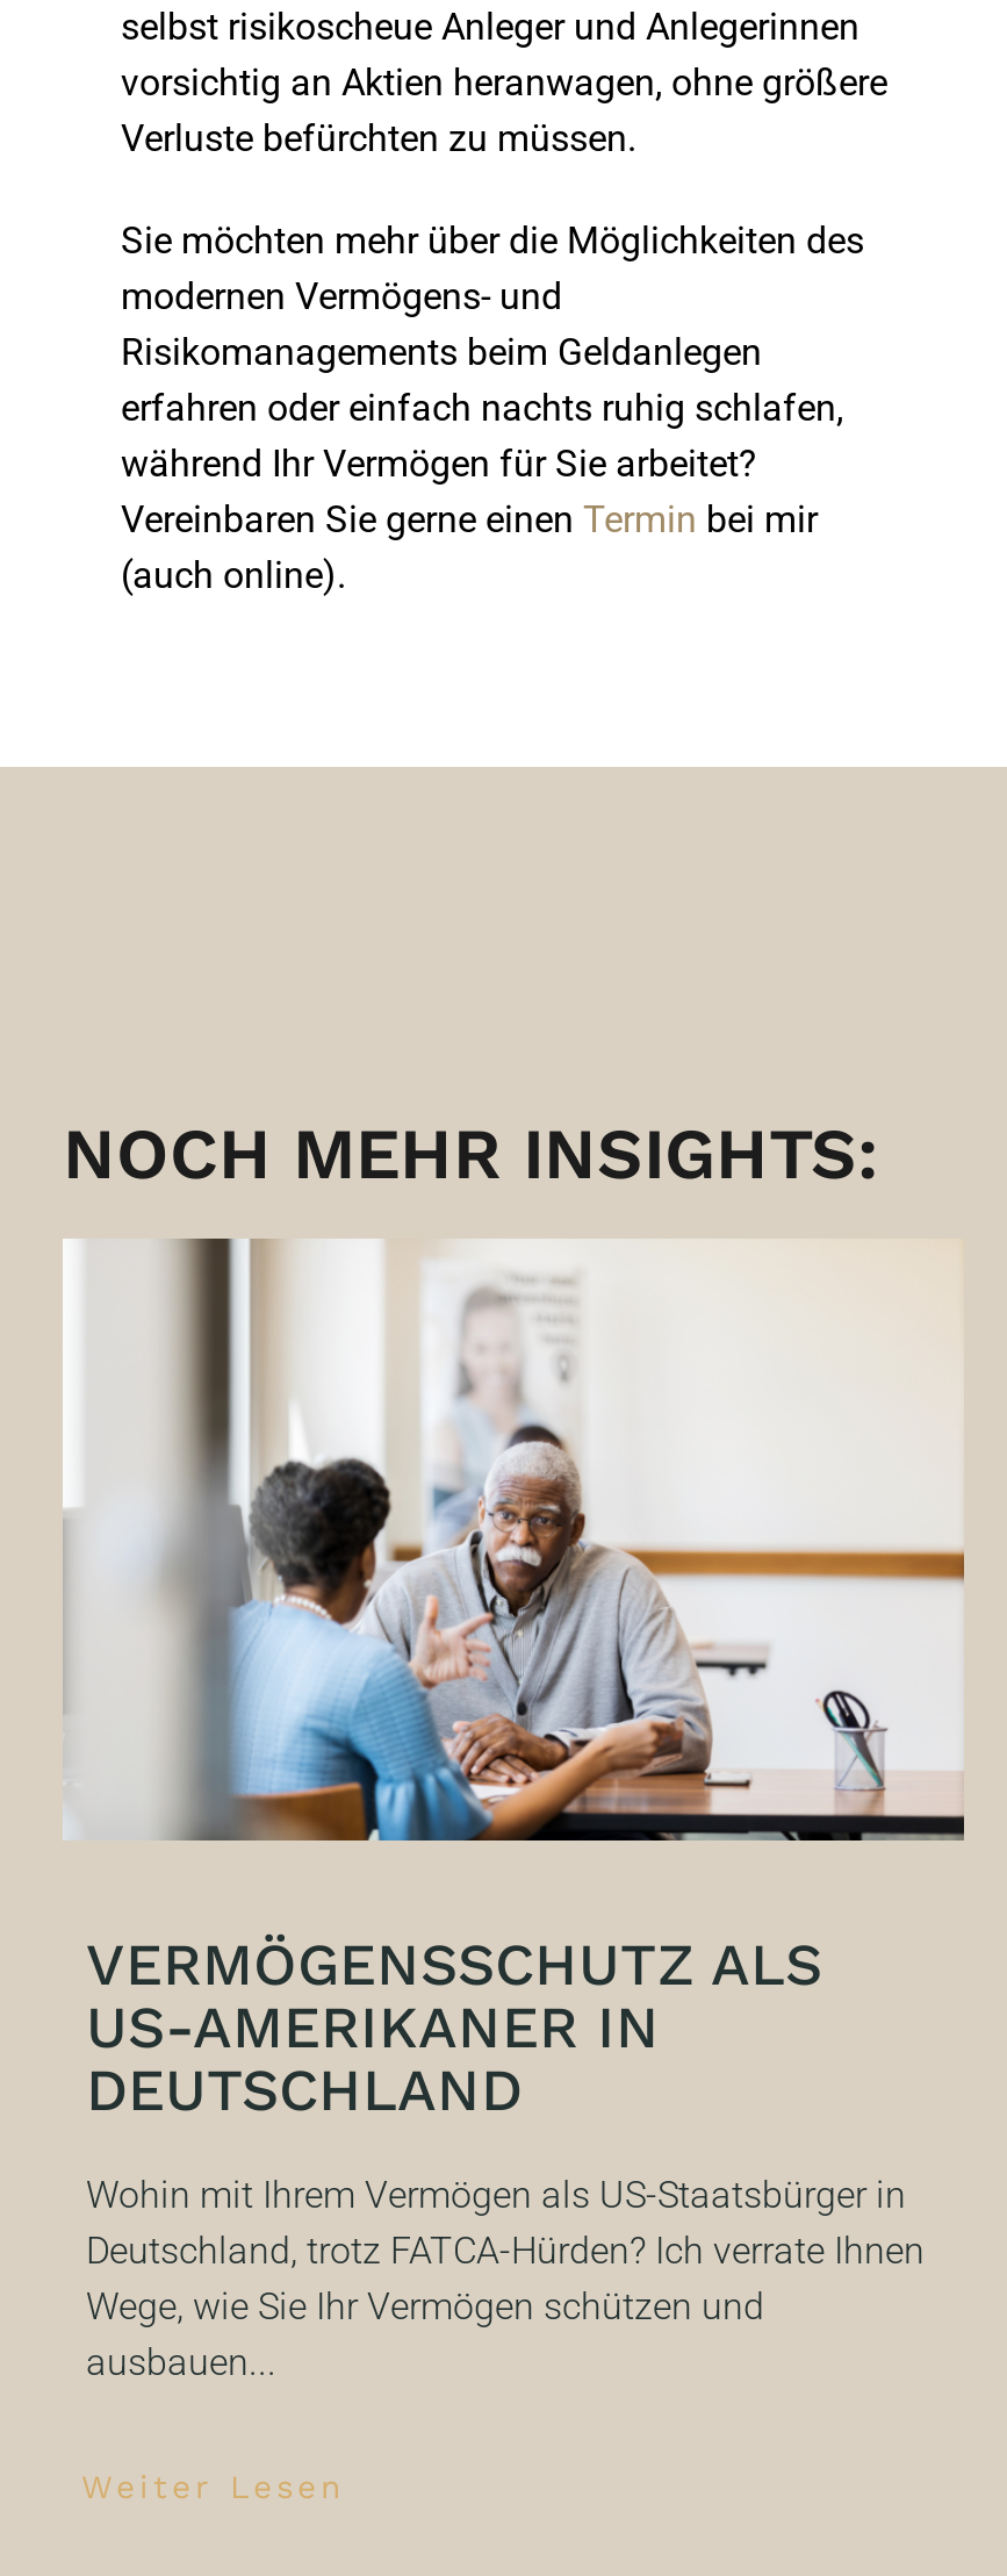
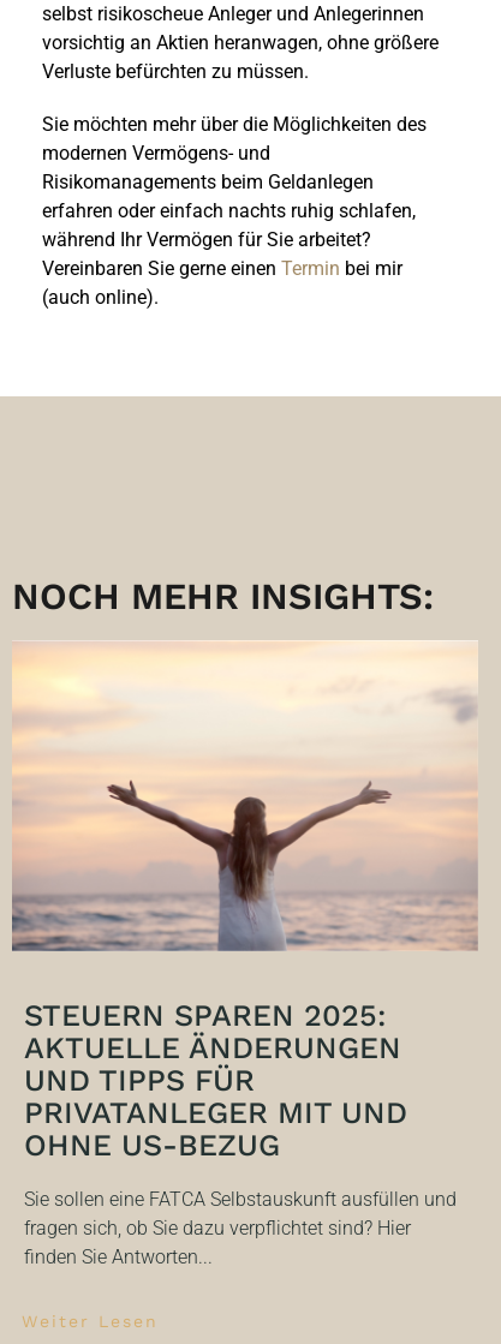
[63,1236,966,2124] [image] | VERMÖGENSSCHUTZ ALS | US-AMERIKANER IN | DEUTSCHLAND -> [11,641,478,1163] [image] | STEUERN SPAREN 2025: | AKTUELLE ÄNDERUNGEN | UND TIPPS FÜR | PRIVATANLEGER MIT UND | OHNE US-BEZUG
[86,2172,925,2384] Wohin mit Ihrem Vermögen als US-Staatsbürger in | Deutschland, trotz FATCA-Hürden? Ich verrate Ihnen | Wege, wie Sie Ihr Vermögen schützen und | ausbauen... -> [24,1188,457,1269] Sie sollen eine FATCA Selbstauskunft ausfüllen und | fragen sich, ob Sie dazu verpflichtet sind? Hier | finden Sie Antworten...

